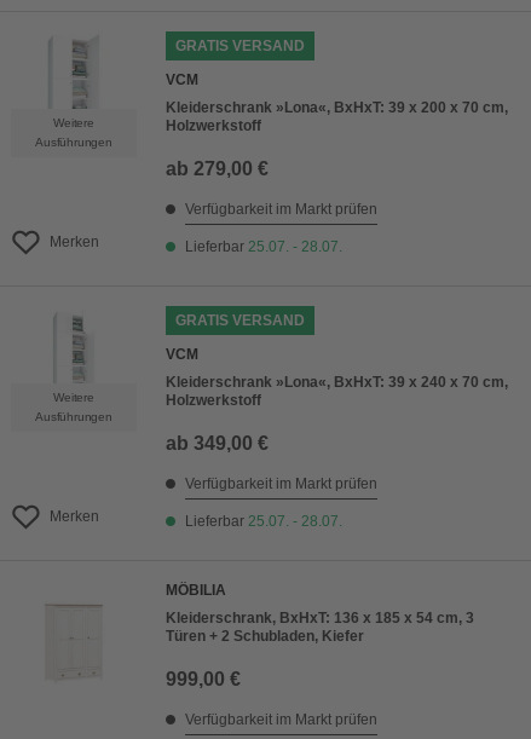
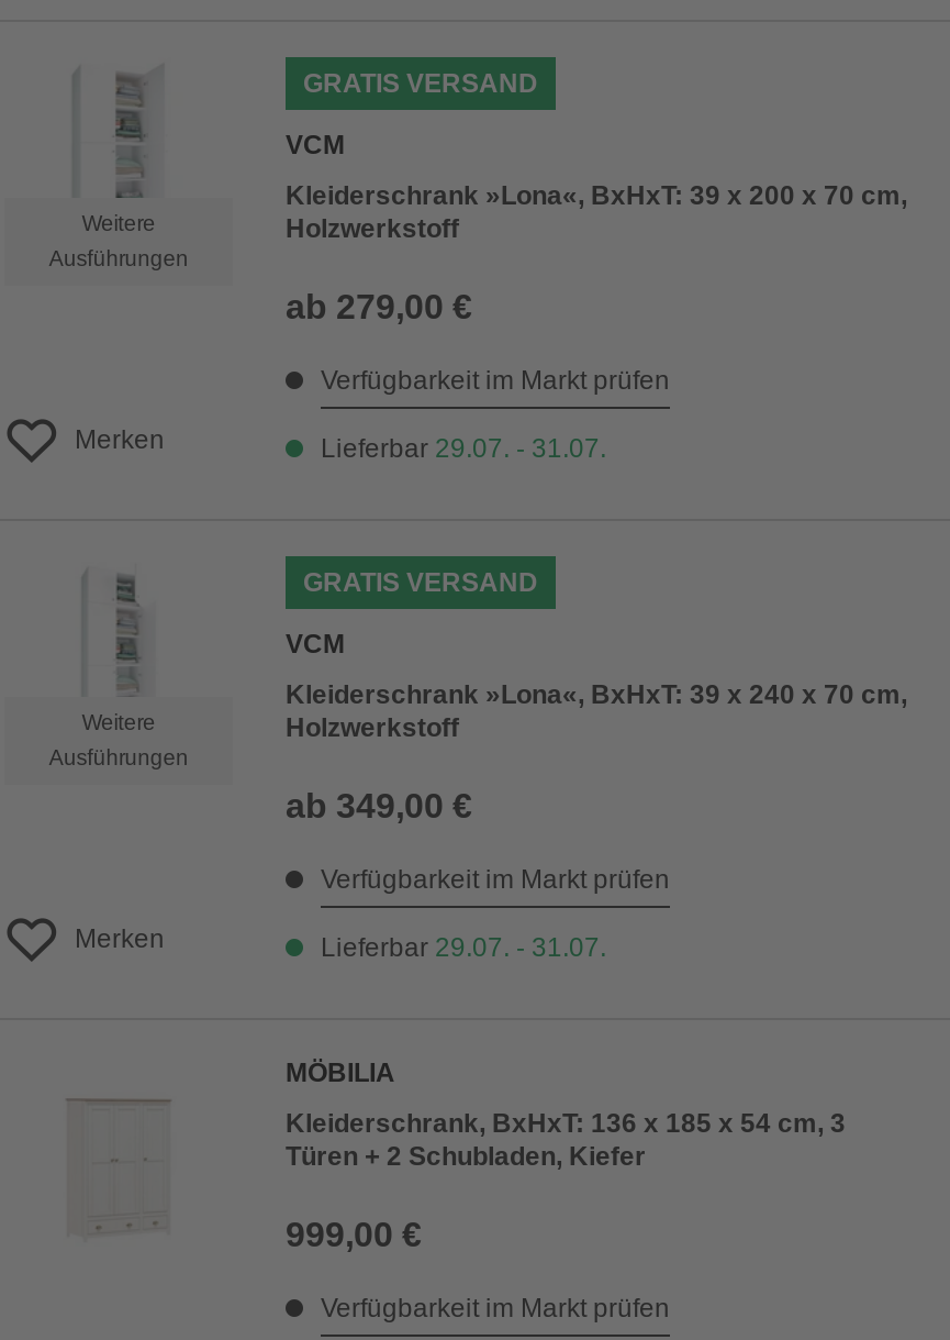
[185,238,342,255] Lieferbar 25.07. - 28.07. -> [321,433,606,464] Lieferbar 29.07. - 31.07.
[185,513,342,530] Lieferbar 25.07. - 28.07. -> [321,932,606,963] Lieferbar 29.07. - 31.07.

